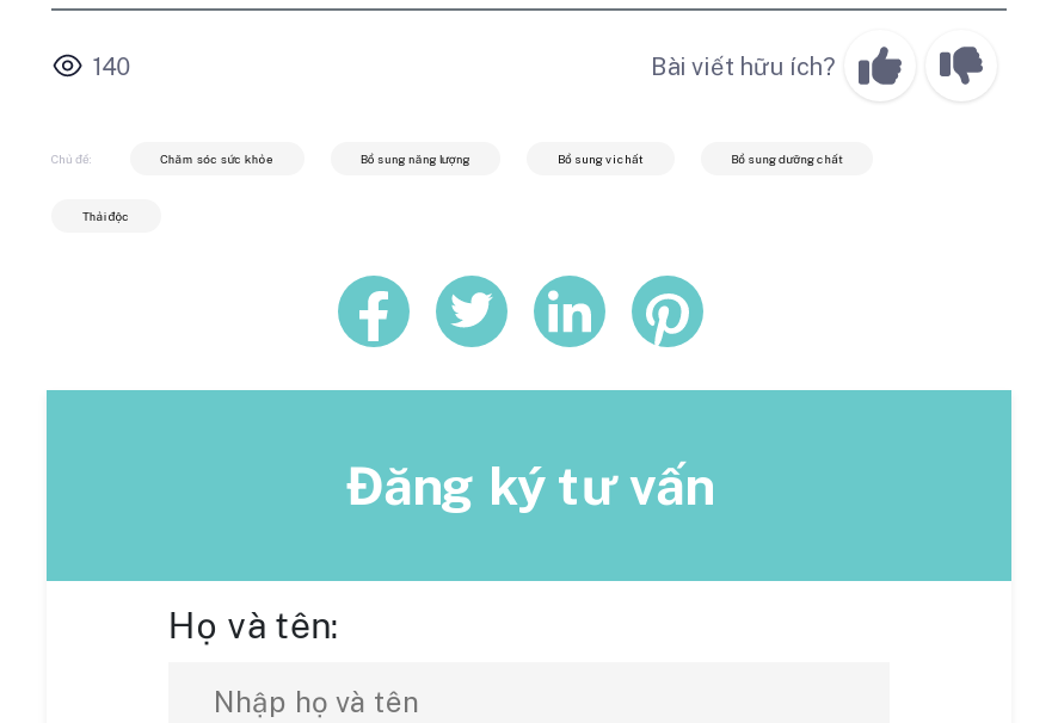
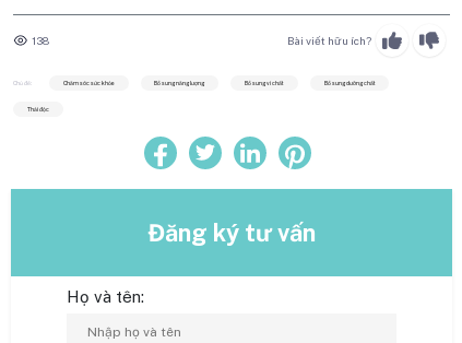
[92,51,128,79] 140 -> [32,34,49,47] 138

